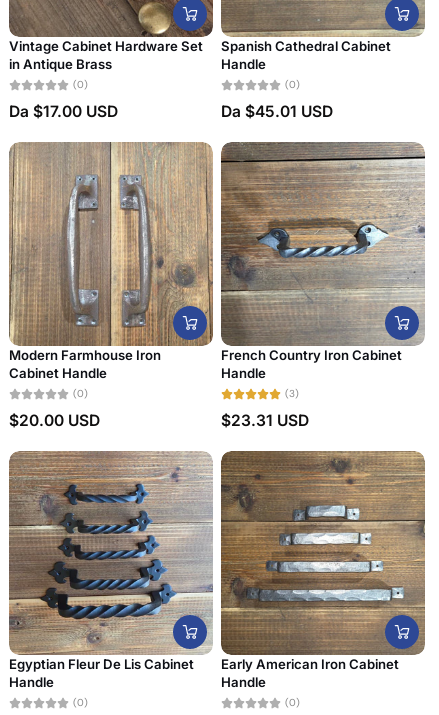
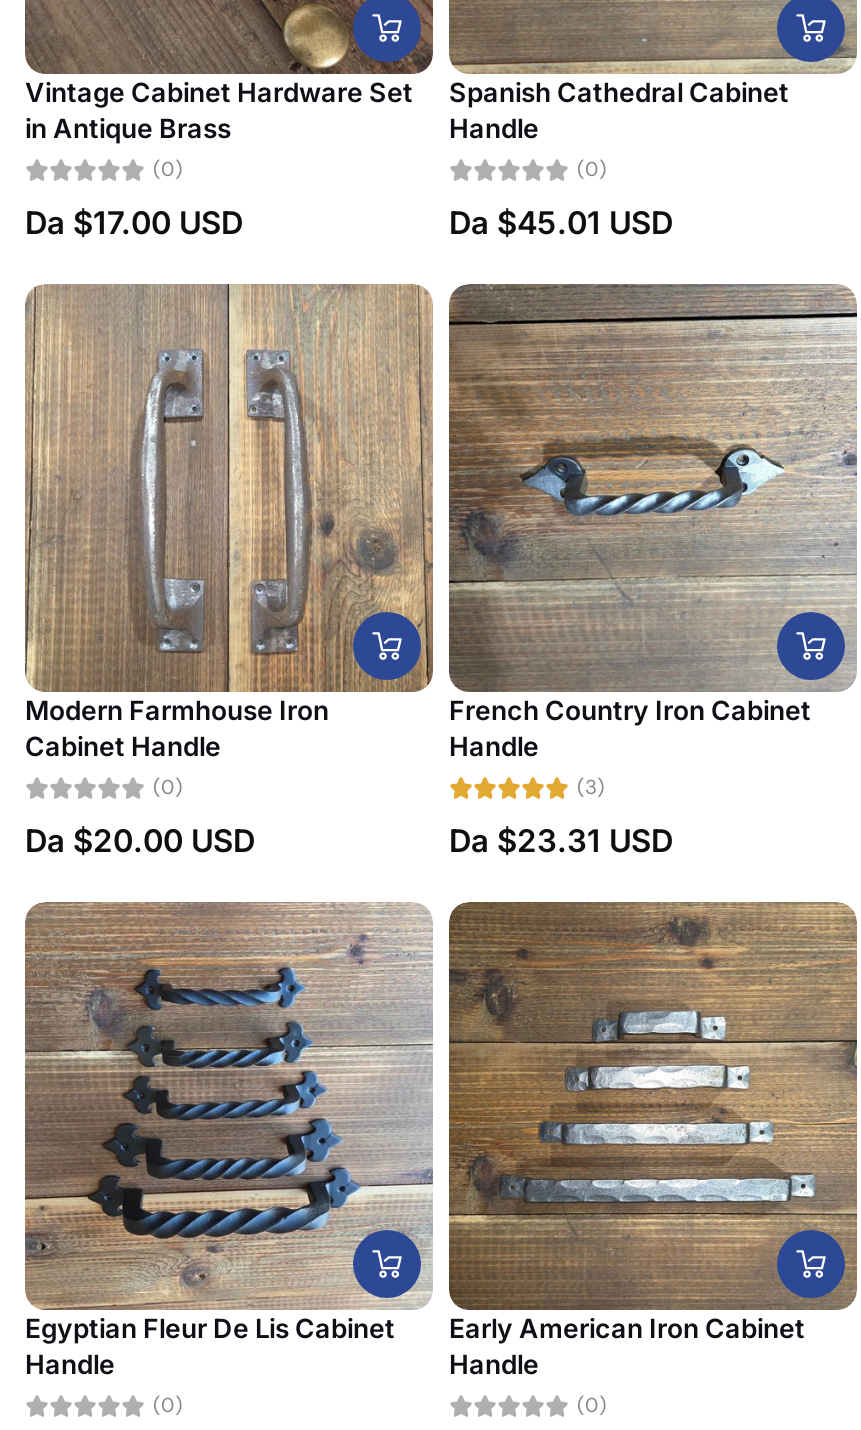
[9,411,100,430] $20.00 USD -> [25,822,255,860] Da $20.00 USD
[221,411,309,430] $23.31 USD -> [449,822,673,860] Da $23.31 USD

